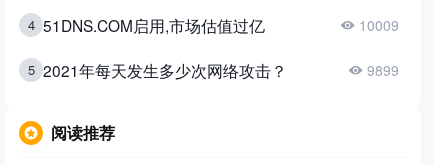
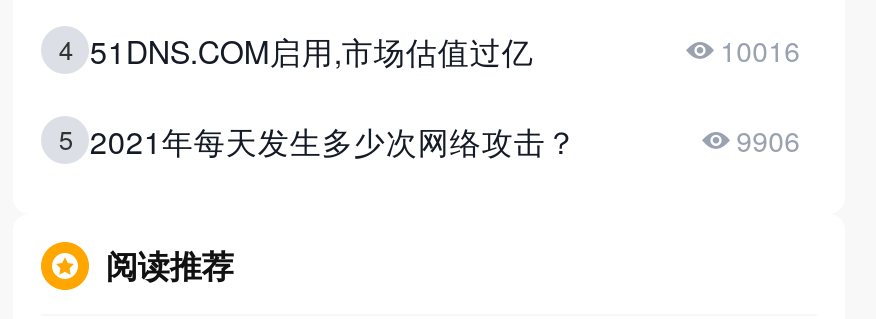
[359,15,399,35] 10009 -> [720,29,800,69] 10016
[367,60,399,80] 9899 -> [736,119,800,159] 9906

